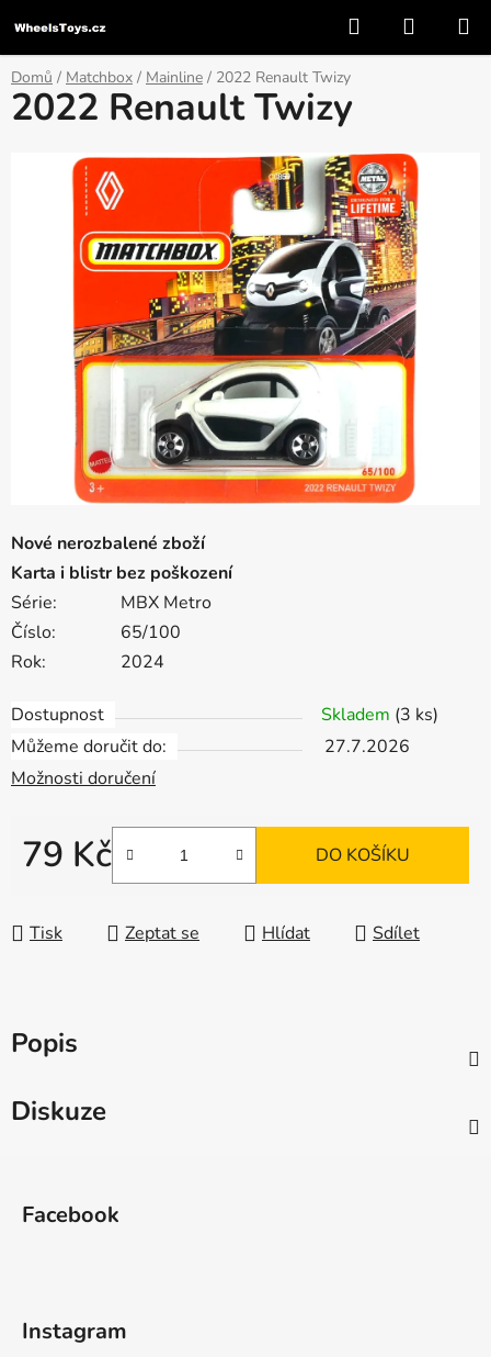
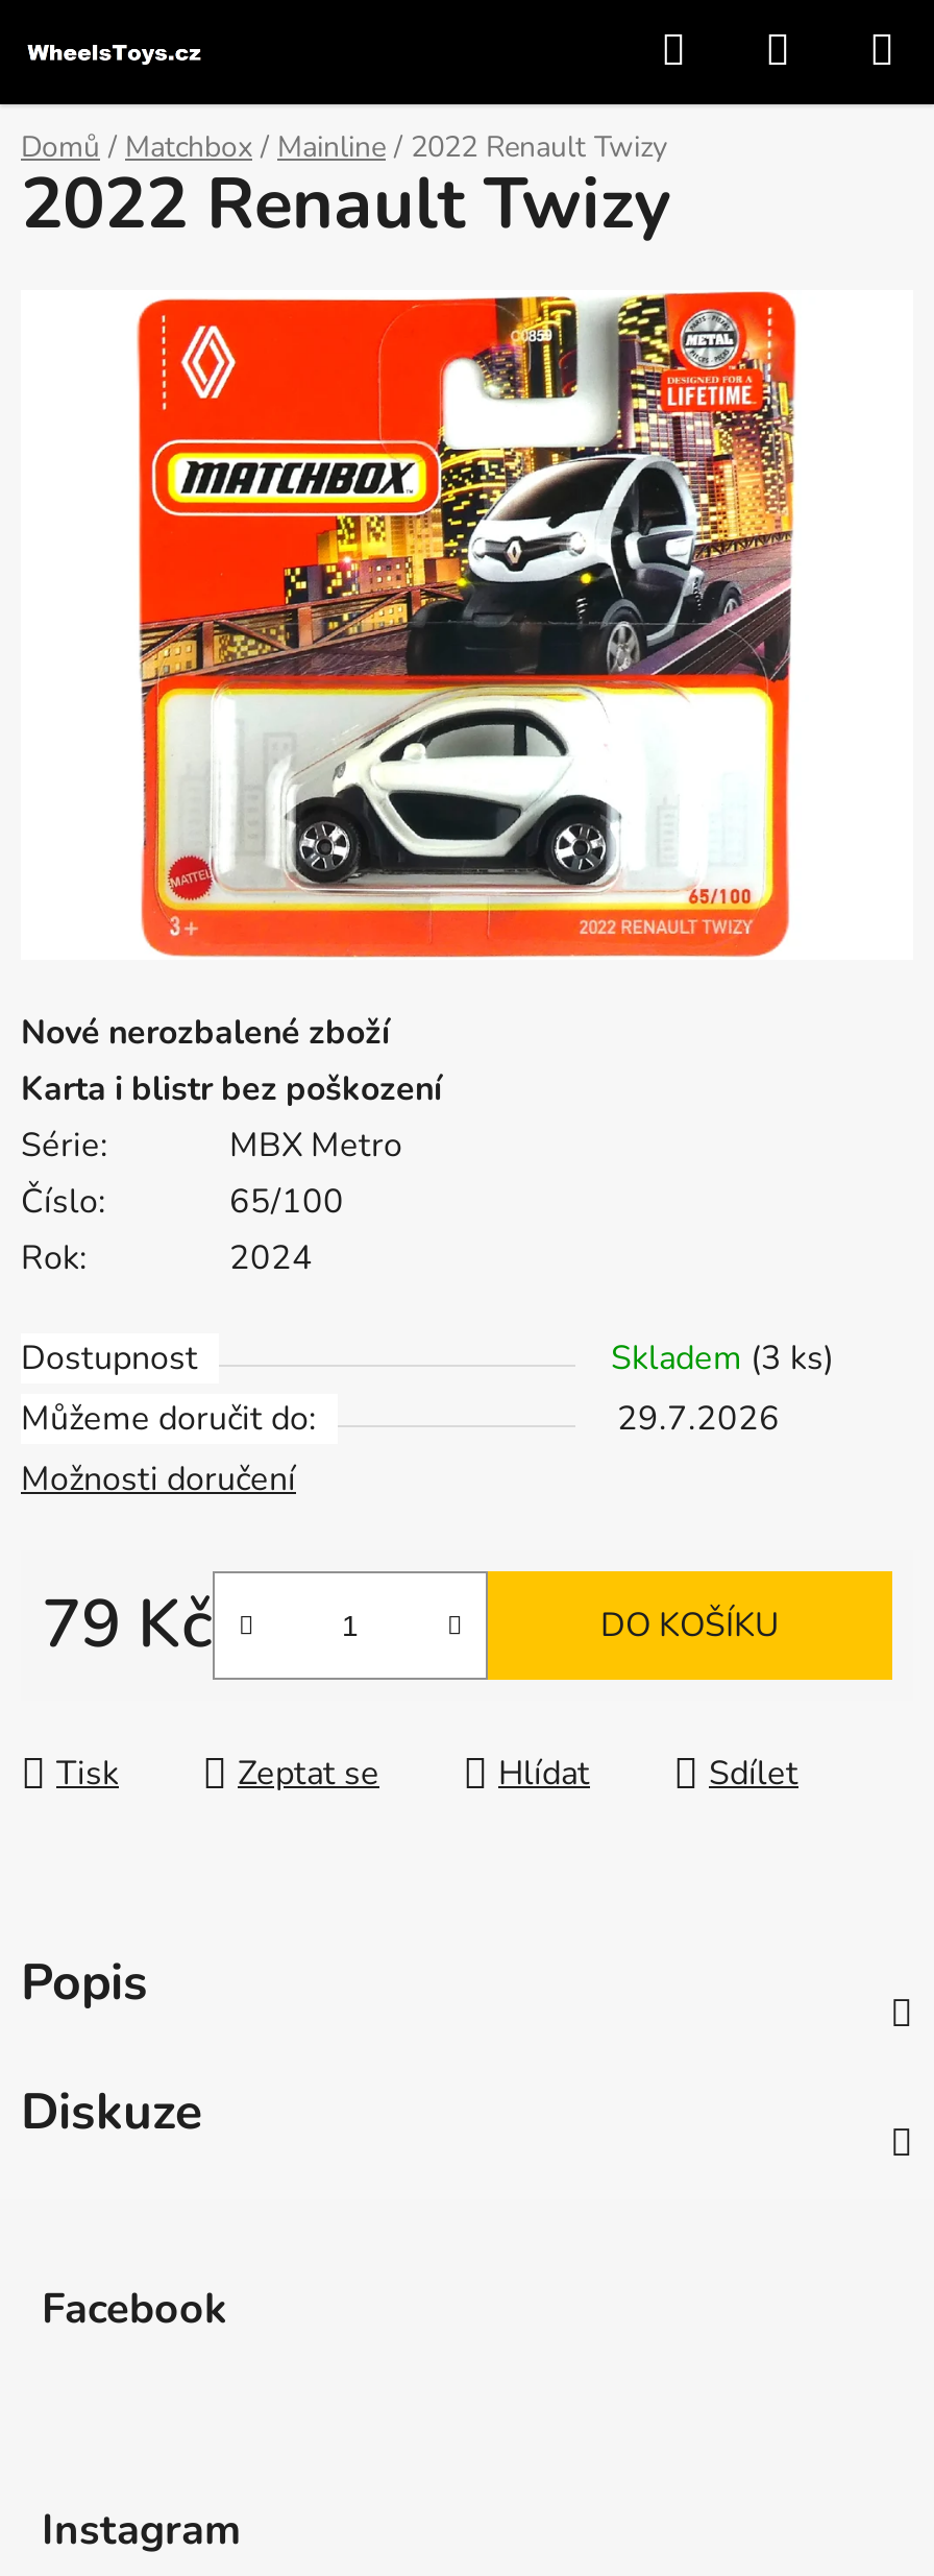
[324,735,410,759] 27.7.2026 -> [617,1396,780,1442] 29.7.2026

